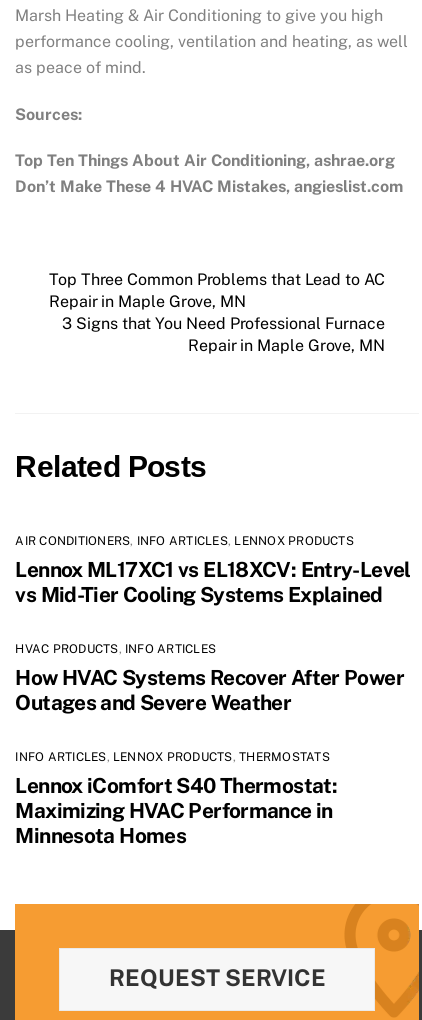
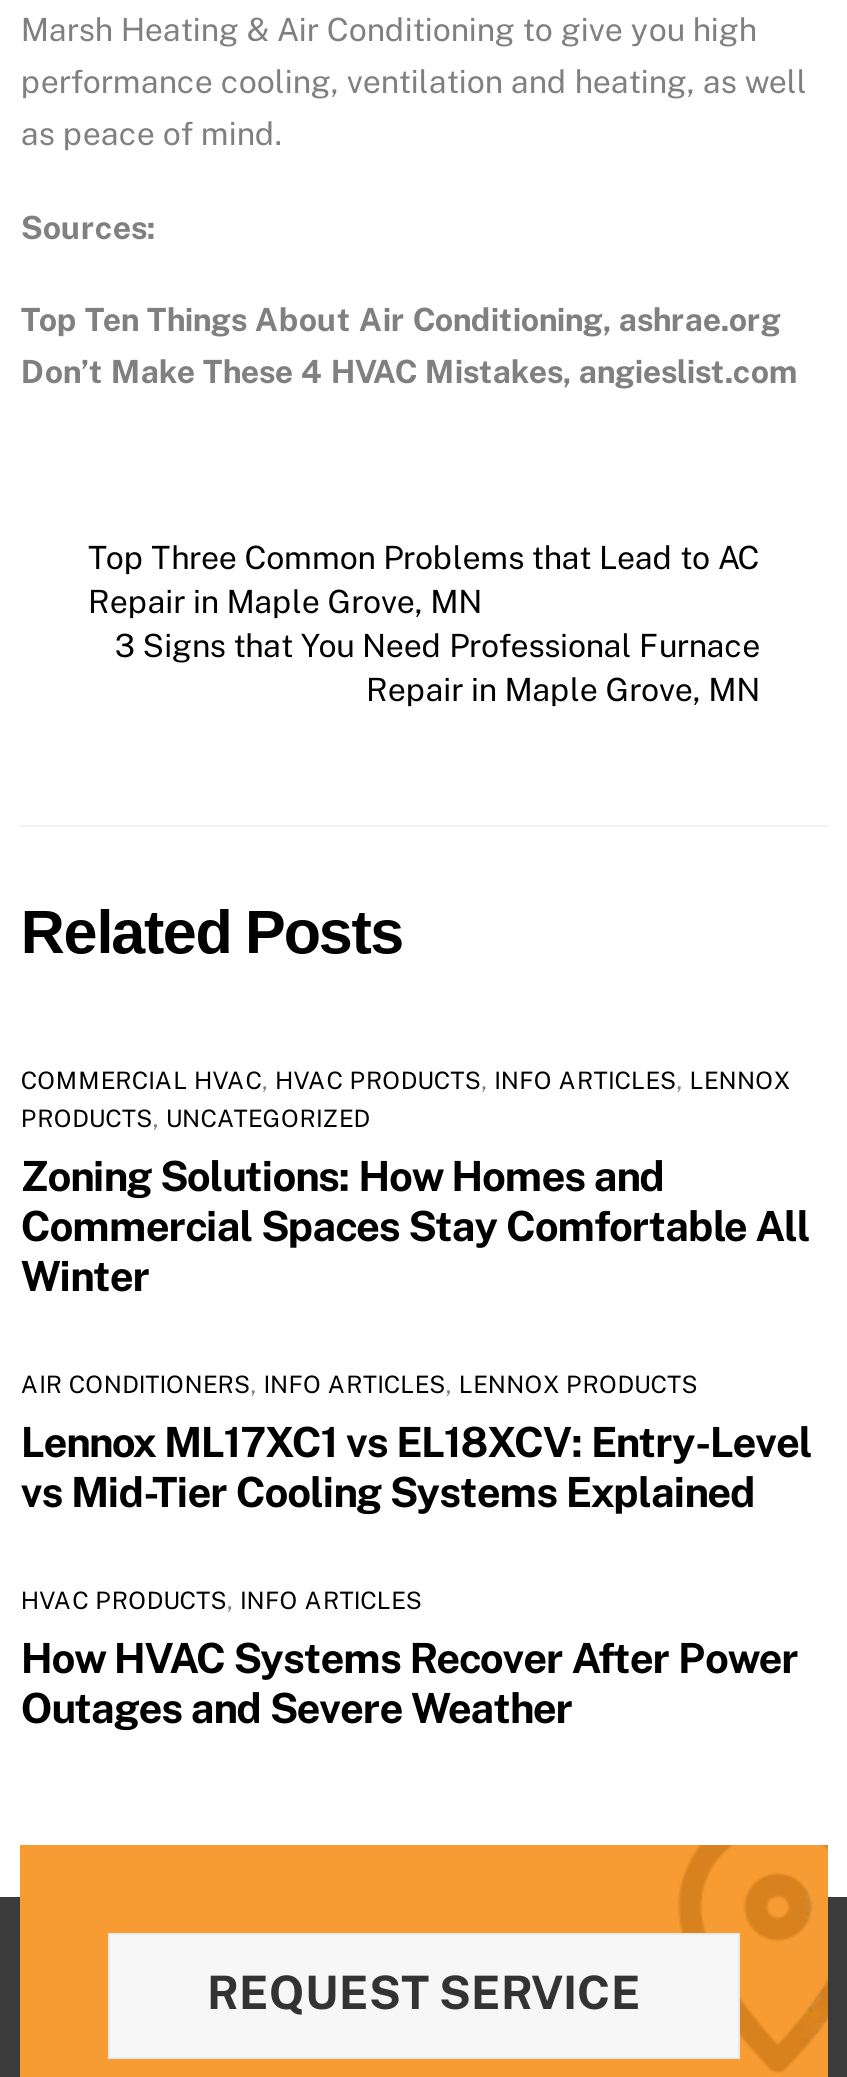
none -> [21,1067,809,1301] COMMERCIAL HVAC, HVAC PRODUCTS, INFO ARTICLES, LENNOX | PRODUCTS, UNCATEGORIZED | Zoning Solutions: How Homes and | Commercial Spaces Stay Comfortable All | Winter
moved [15,534,411,715] -> [21,1371,811,1733]: AIR CONDITIONERS, INFO ARTICLES, LENNOX PRODUCTS | Lennox ML17XC1 vs EL18XCV: Entry-Level | vs Mid-Tier Cooling Systems Explained | HVAC PRODUCTS, INFO ARTICLES | How HVAC Systems Recover After Power | Outages and Severe Weather
[15,750,337,848] INFO ARTICLES, LENNOX PRODUCTS, THERMOSTATS | Lennox iComfort S40 Thermostat: | Maximizing HVAC Performance in | Minnesota Homes -> none

